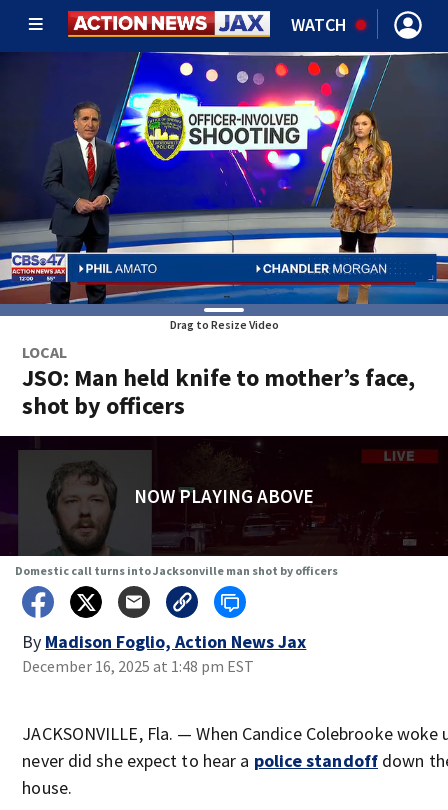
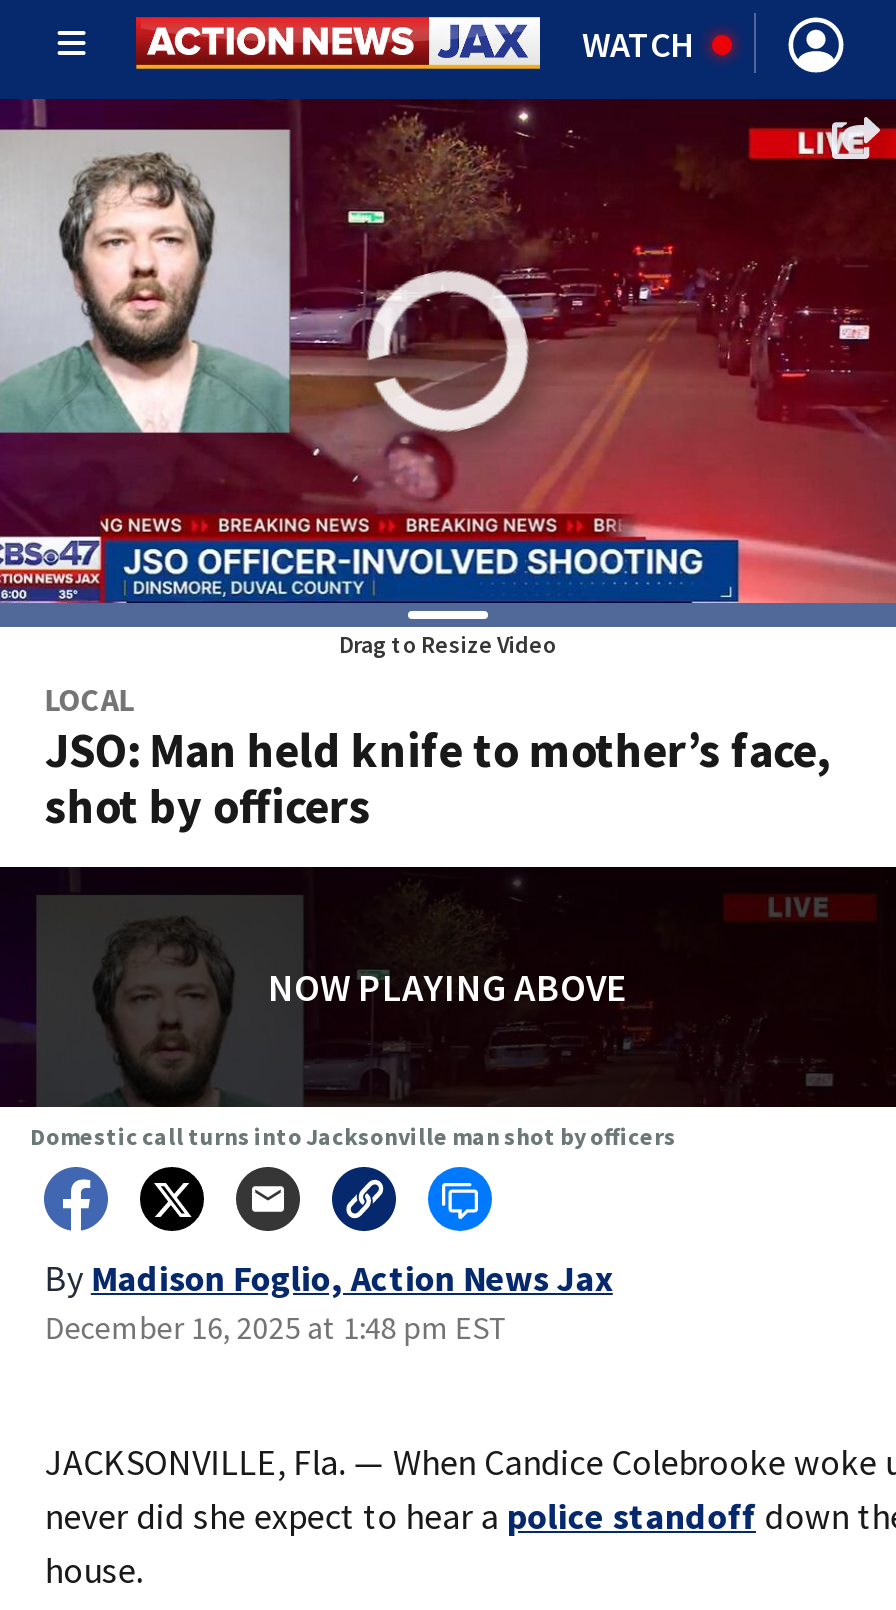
[3,51,445,305] [image] -> [6,97,890,605] [image]

